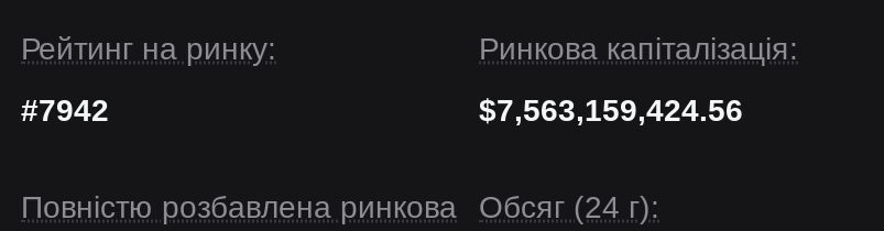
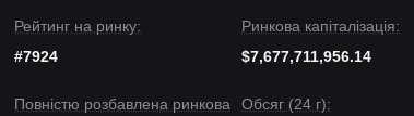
[21,92,109,128] #7942 -> [14,48,58,65] #7924
[479,92,743,128] $7,563,159,424.56 -> [241,48,371,65] $7,677,711,956.14

